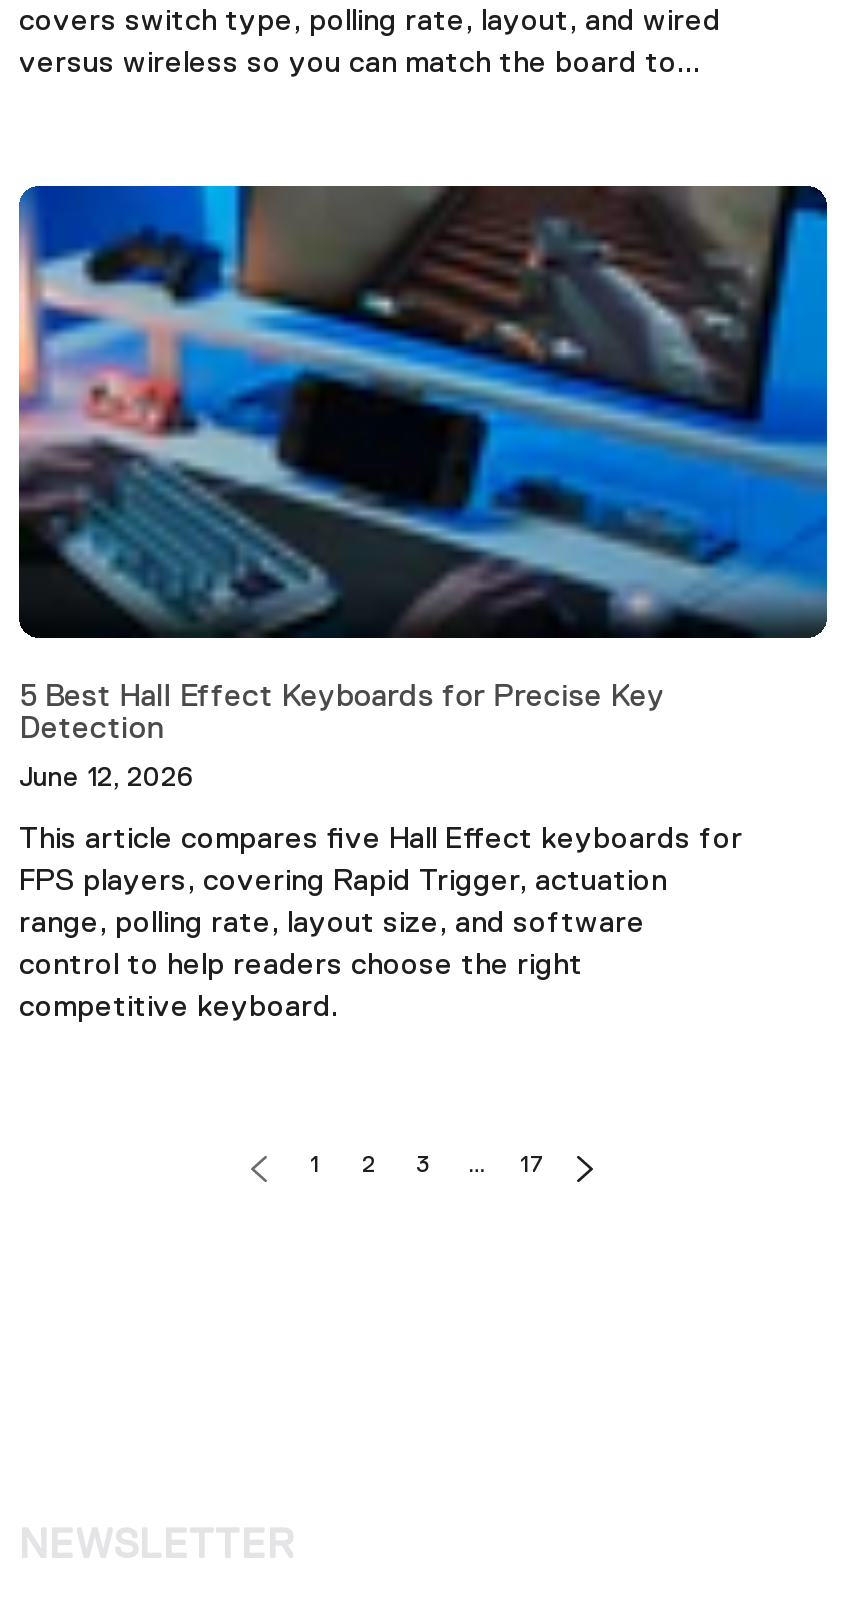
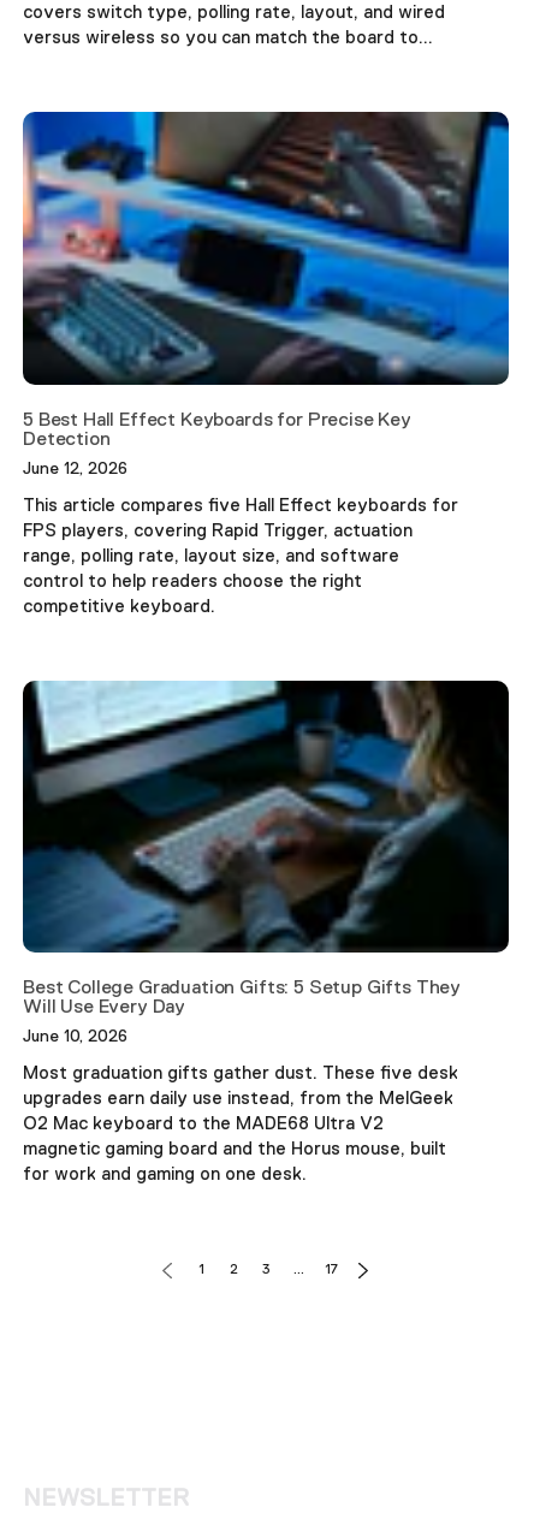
none -> [22,680,510,1183] [image] | Best College Graduation Gifts: 5 Setup Gifts They | Will Use Every Day | June 10, 2026 | Most graduation gifts gather dust. These five desk | upgrades earn daily use instead, from the MelGeek | O2 Mac keyboard to the MADE68 Ultra V2 | magnetic gaming board and the Horus mouse, built | for work and gaming on one desk.

